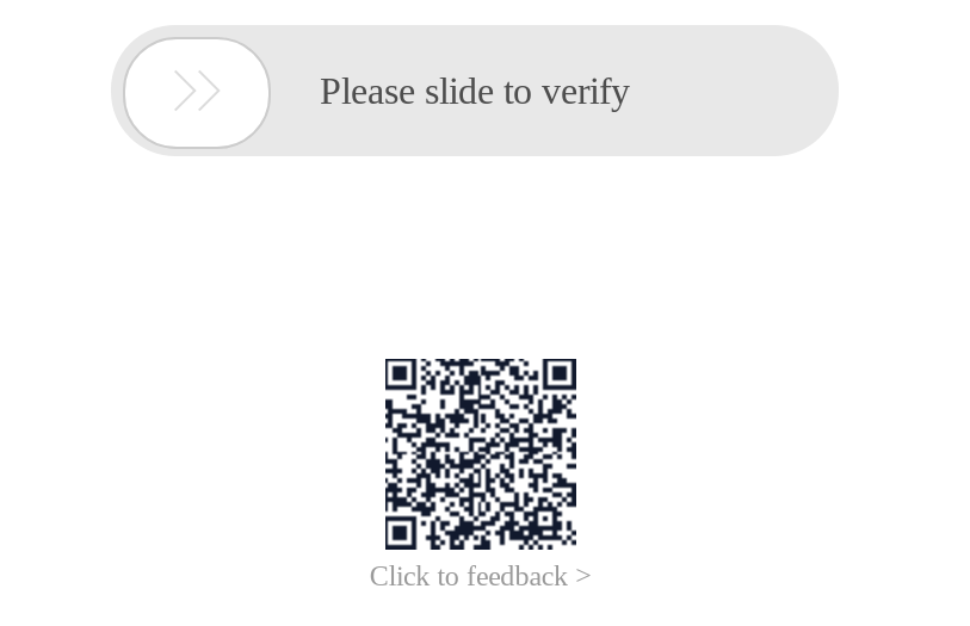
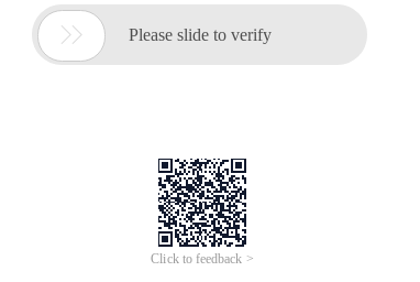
[385,357,579,552] [image] -> [157,159,247,248] [image]

